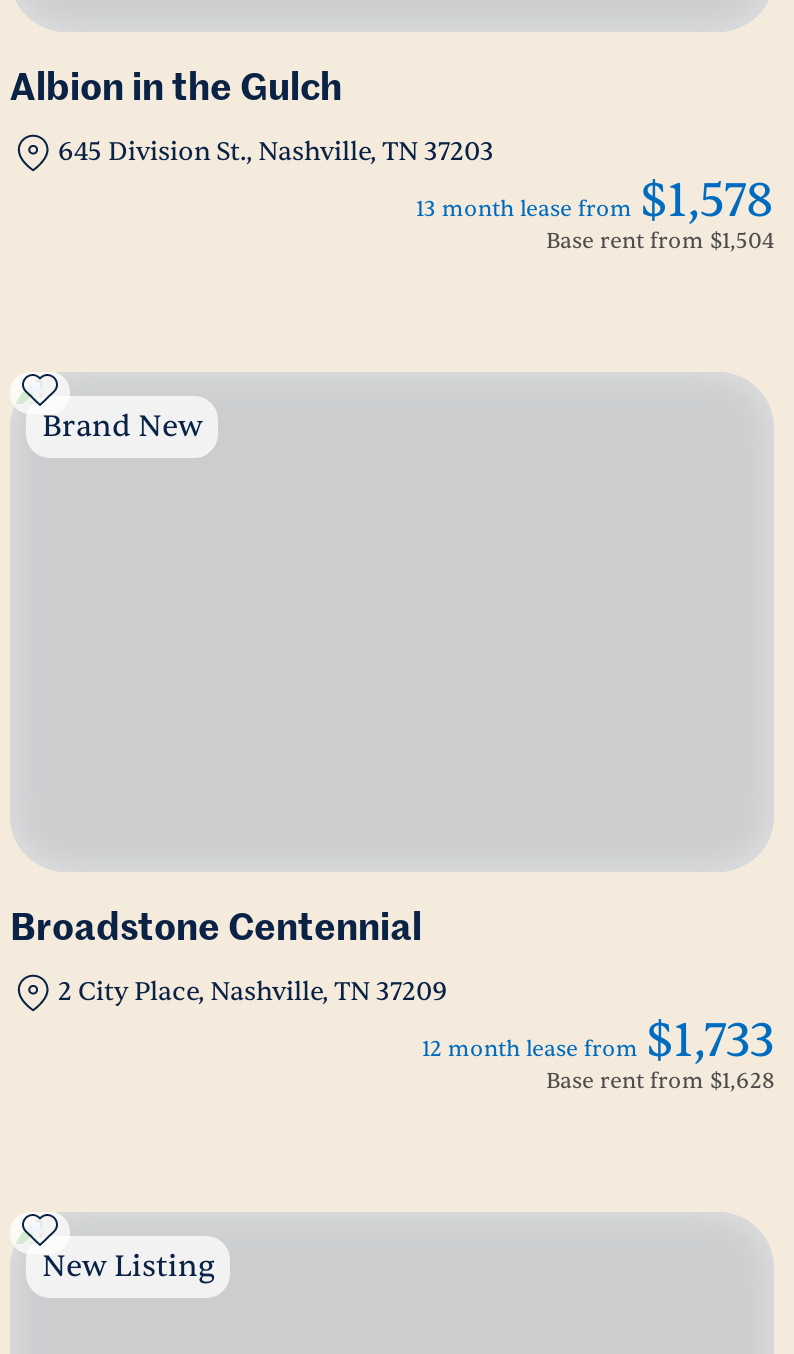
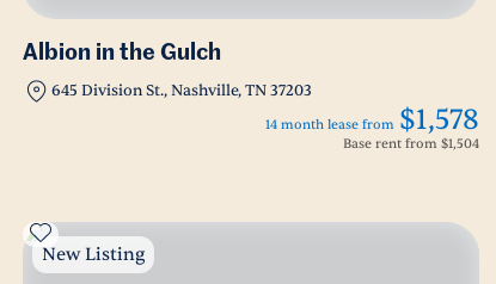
[416,170,774,232] 13 month lease from $1,578 -> [265,101,479,138] 14 month lease from $1,578
[42,408,202,446] Brand New -> none
[10,910,774,1096] Broadstone Centennial | 2 City Place, Nashville, TN 37209 | 12 month lease from $1,733 | Base rent from $1,628 -> none

